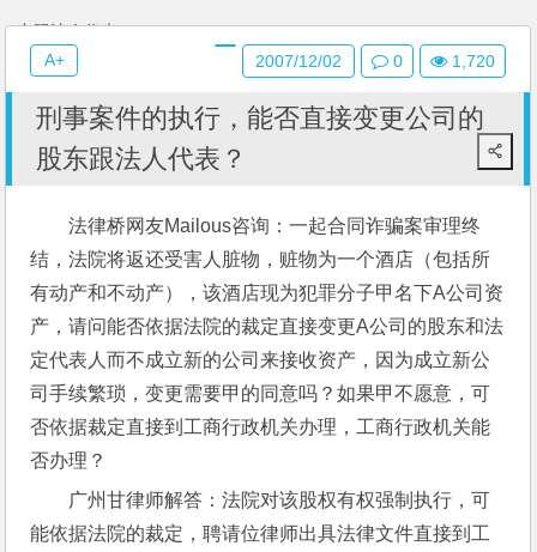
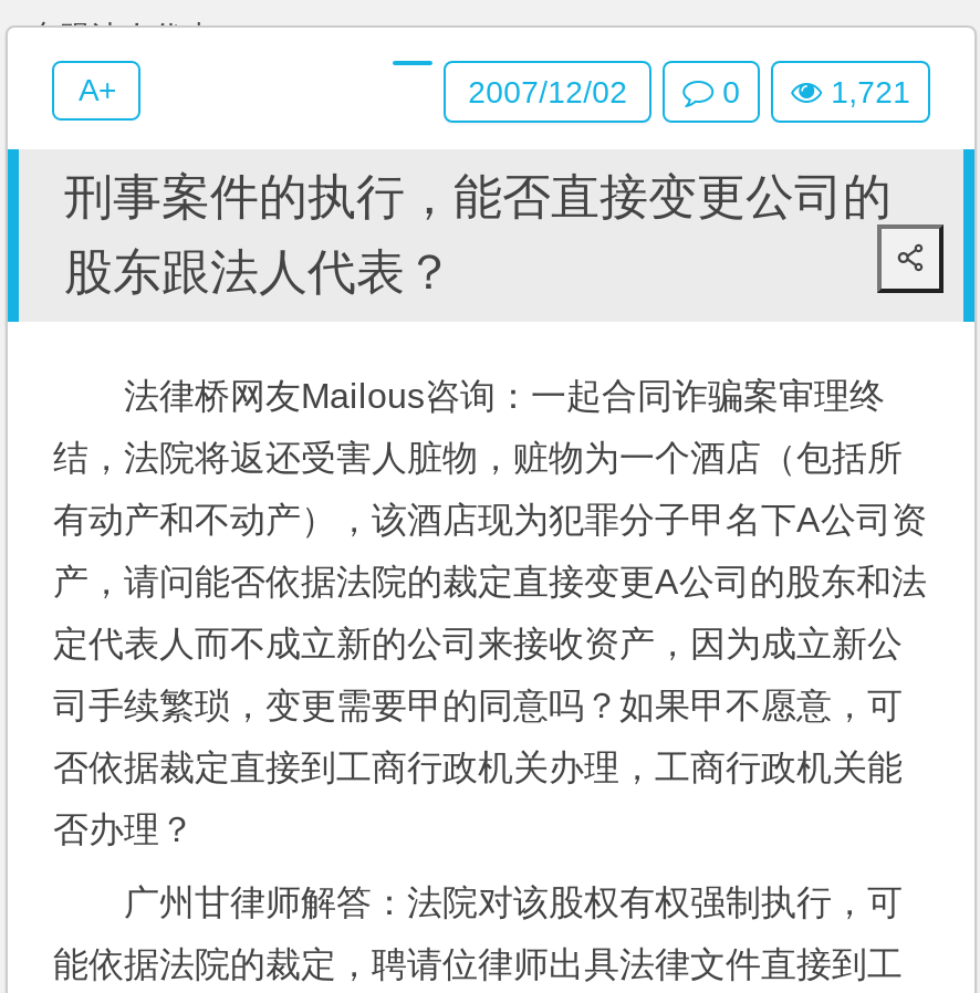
[447,51,495,71] 1,720 -> [822,74,911,109] 1,721

